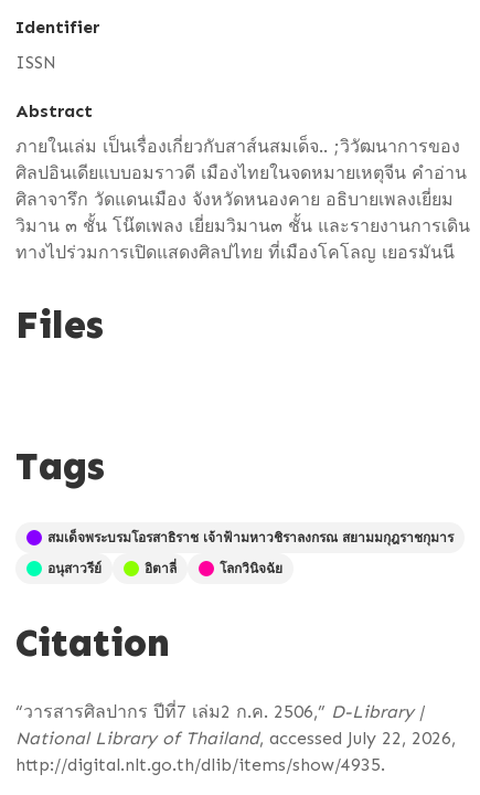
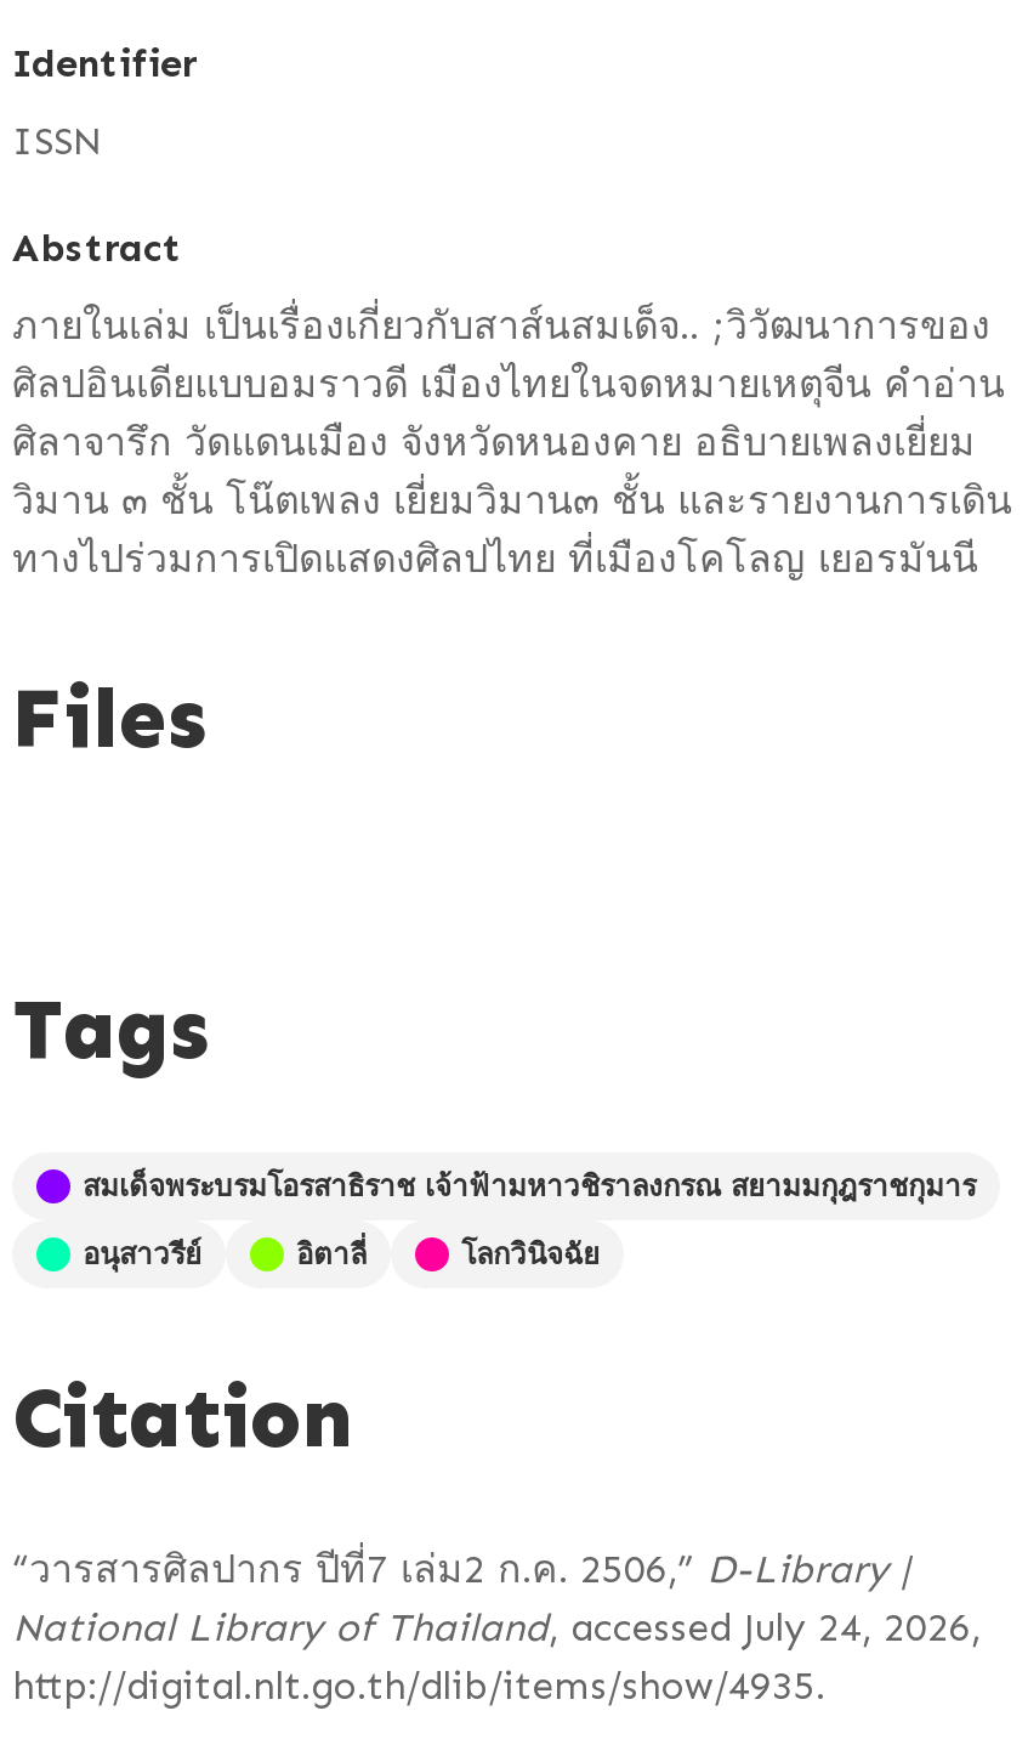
[15,728,456,749] National Library of Thailand, accessed July 22, 2026, -> [12,1604,981,1650] National Library of Thailand, accessed July 24, 2026,

